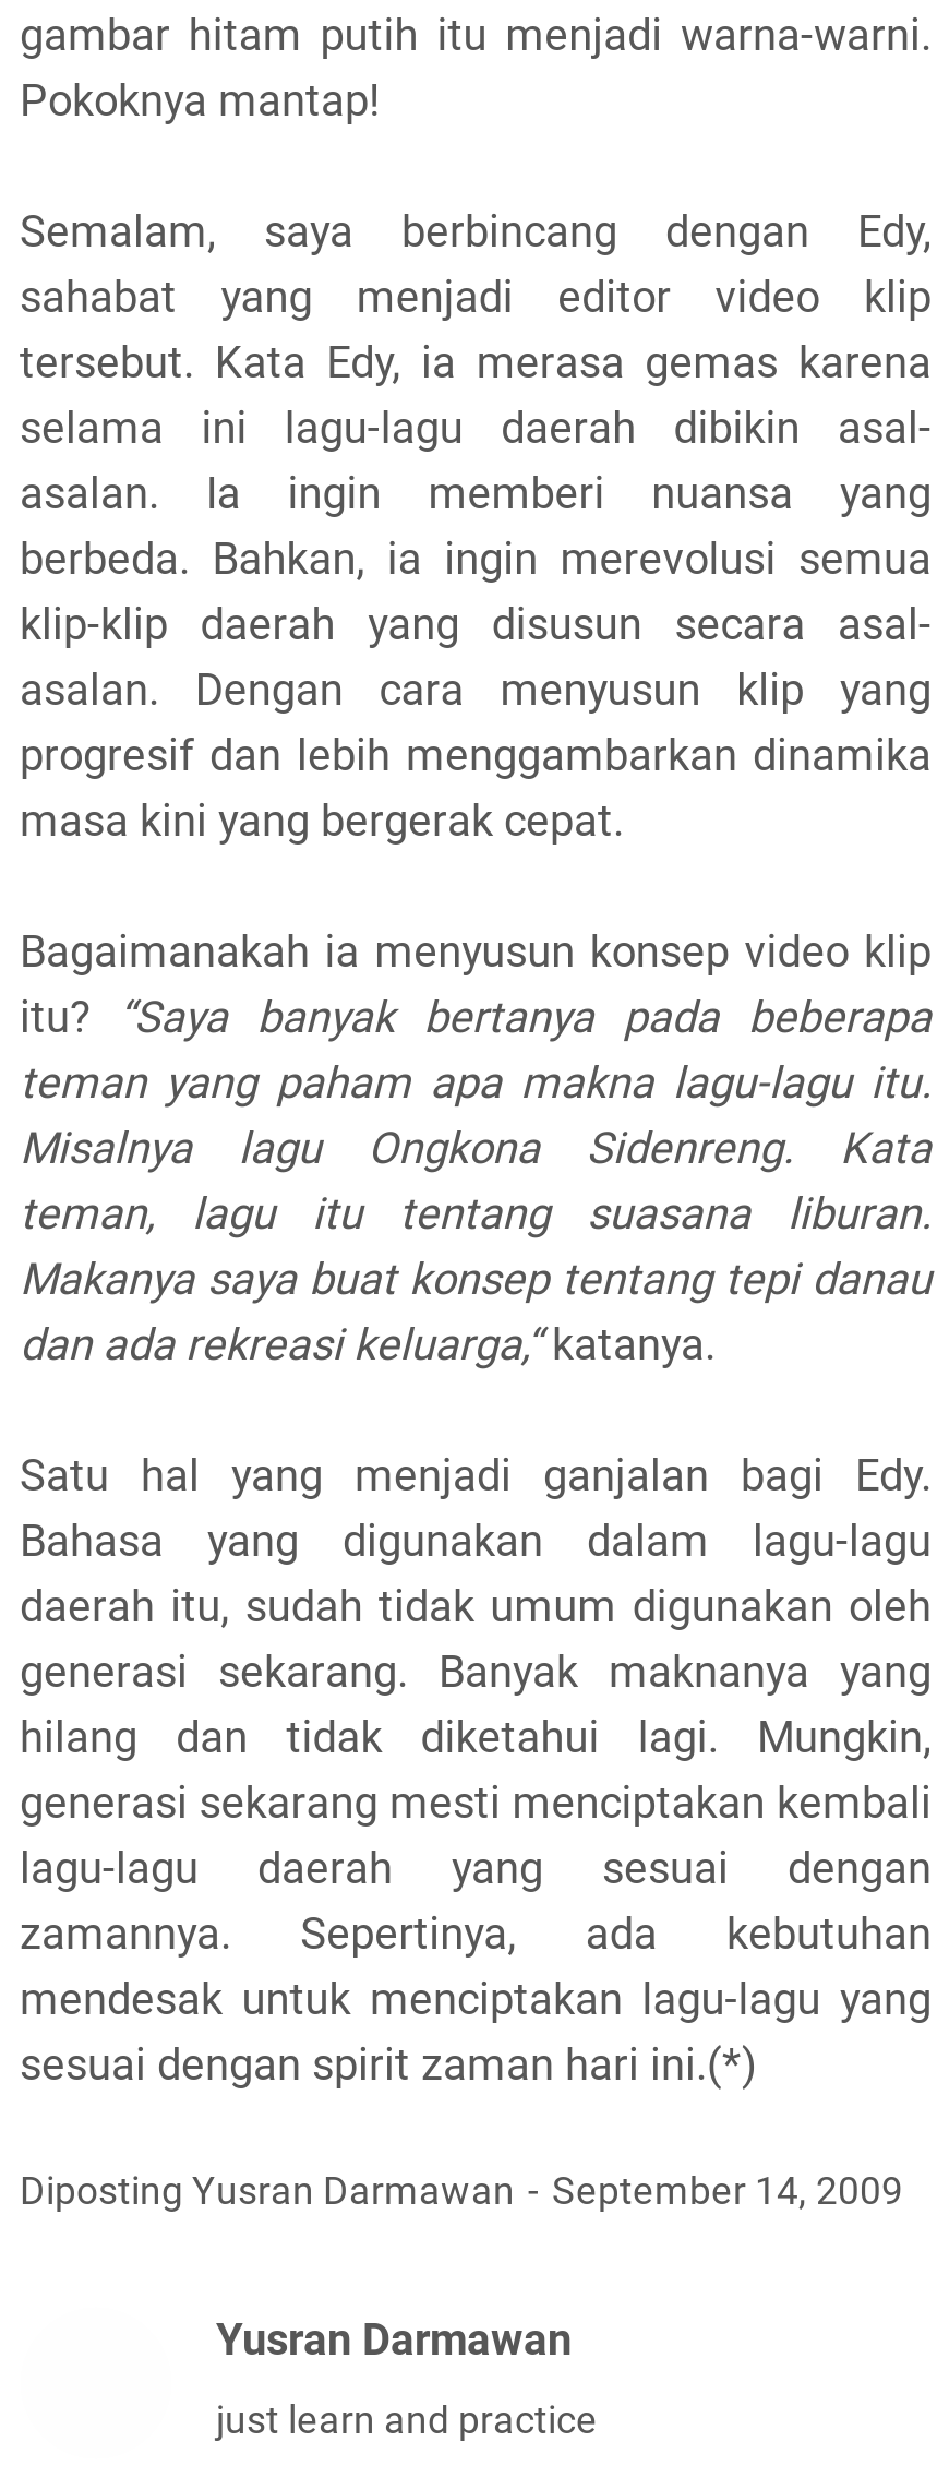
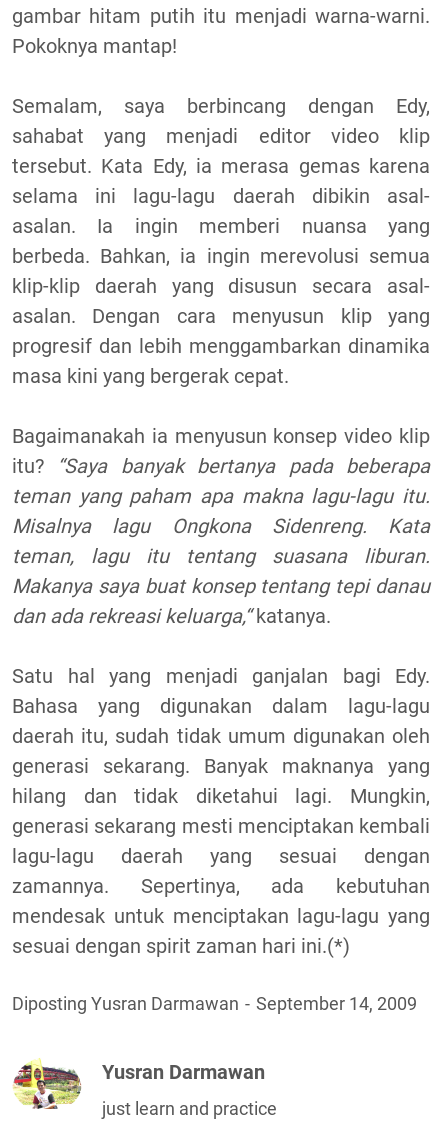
none -> [12,1057,82,1110] [image]

